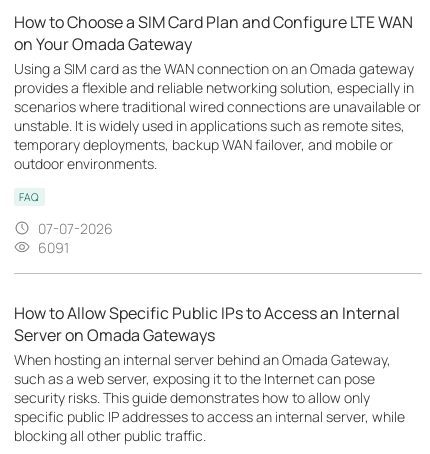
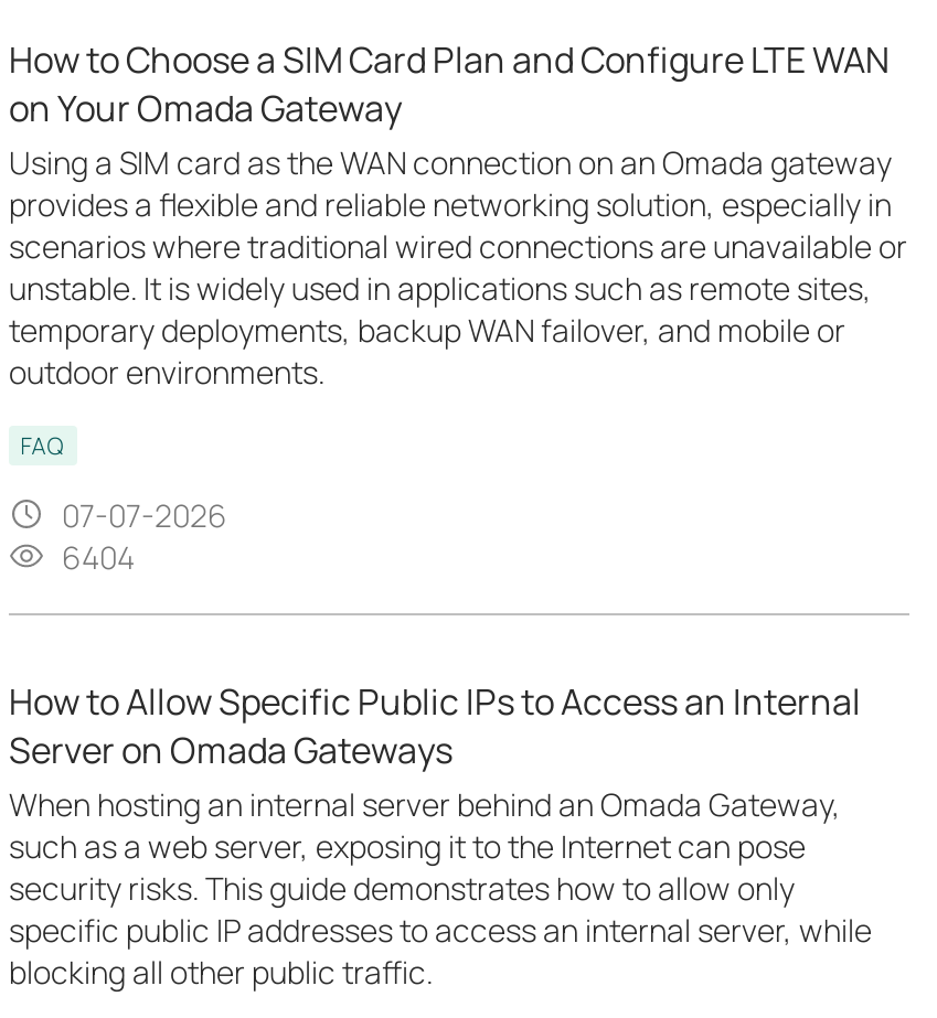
[38,238,69,257] 6091 -> [62,536,135,577] 6404

